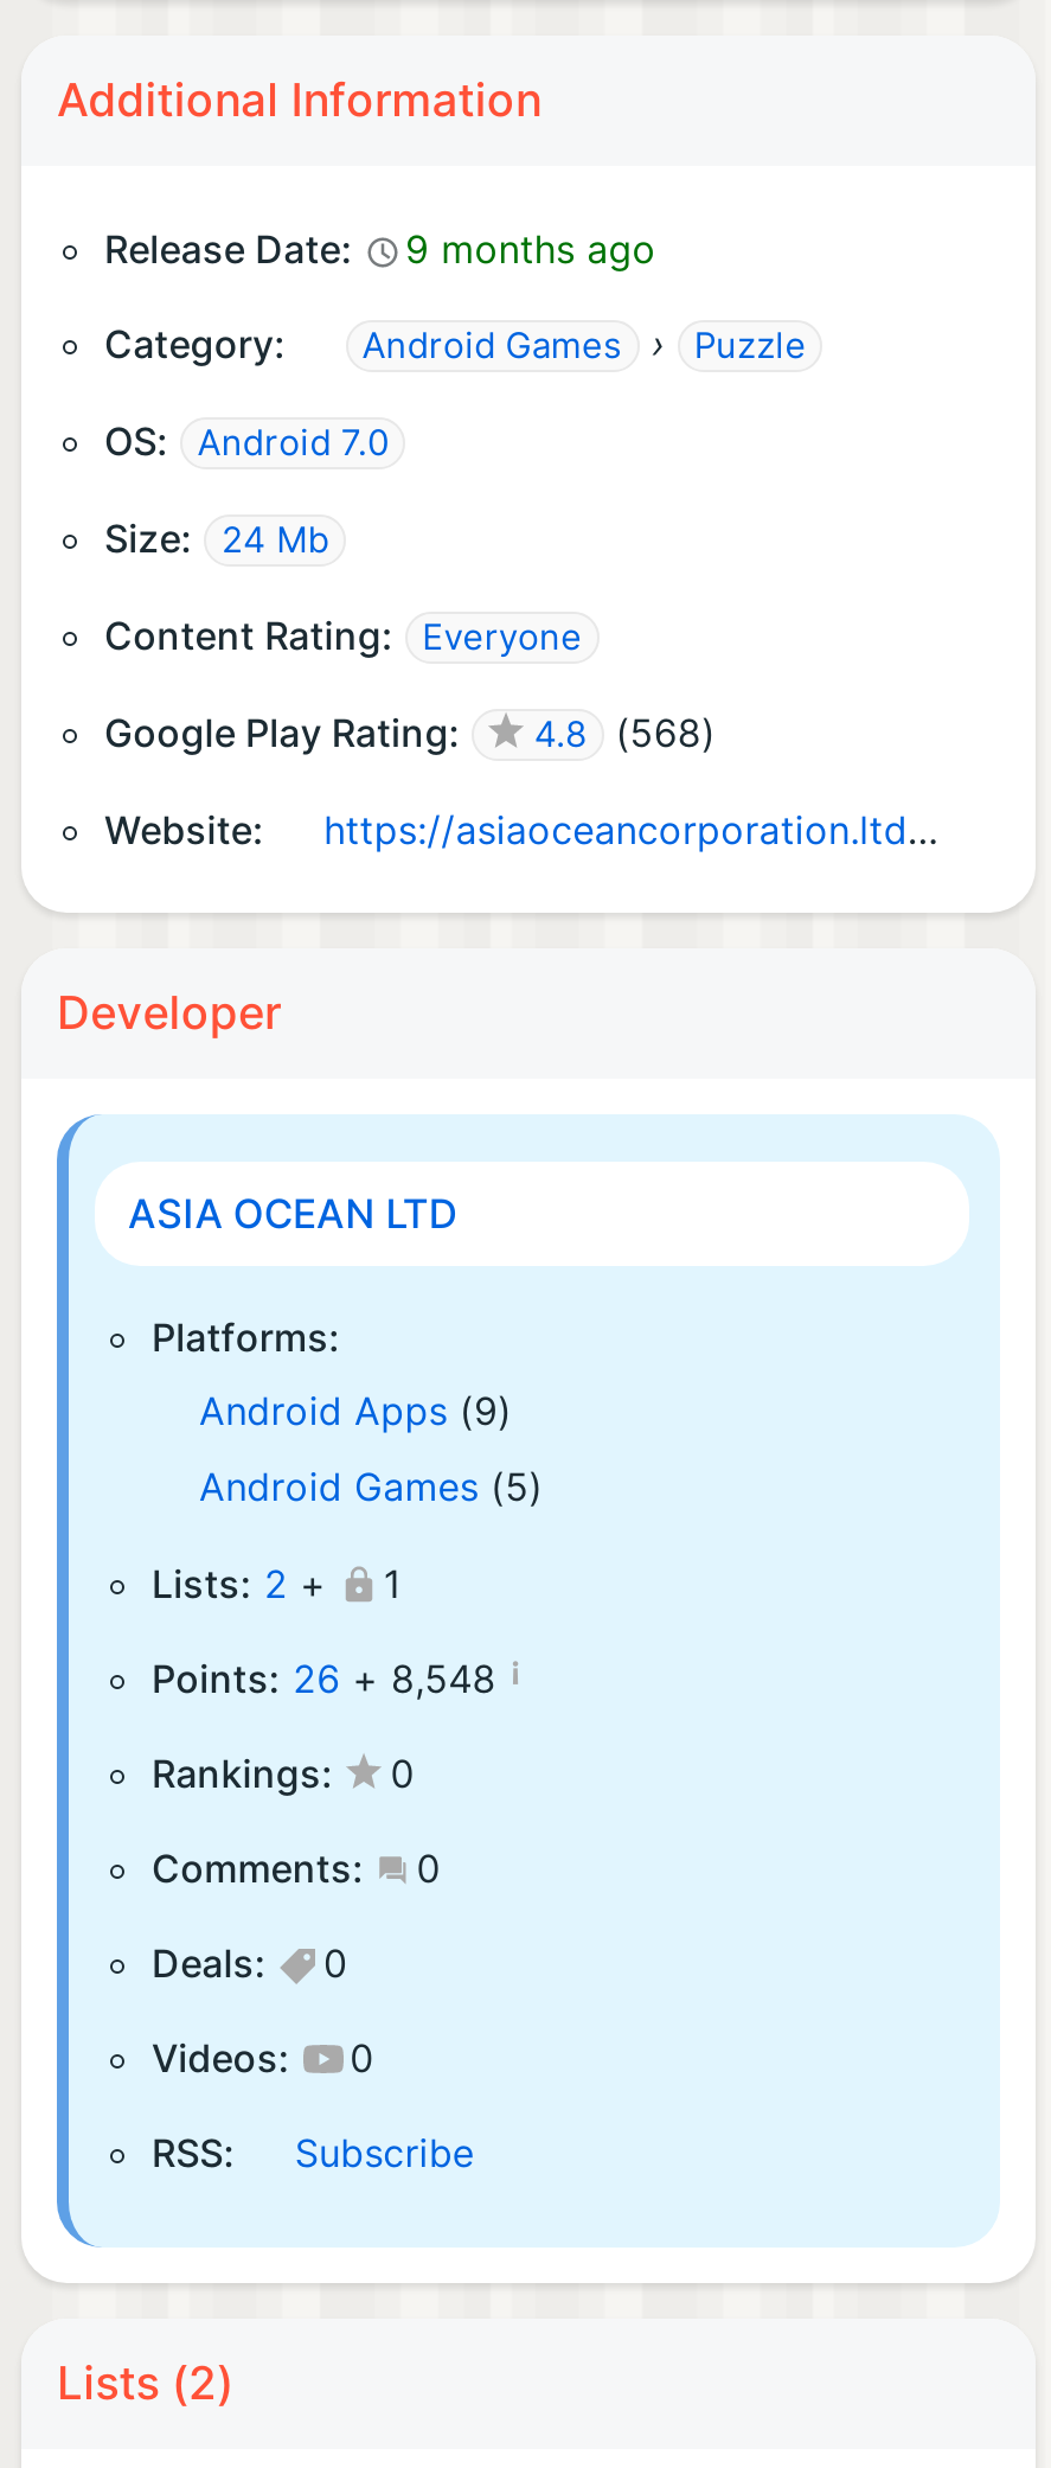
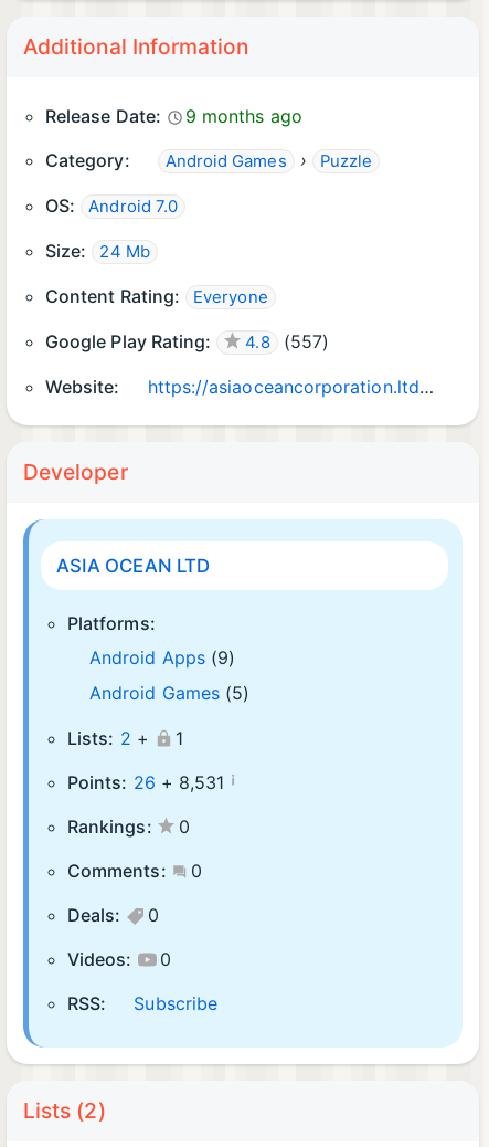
[133,709,716,757] Google Play Rating: 4.8 (568) -> [59,331,329,353] Google Play Rating: 4.8 (557)
[176,1647,520,1703] Points: 26 + 8,548 ¡ -> [78,768,236,794] Points: 26 + 8,531 ¡

